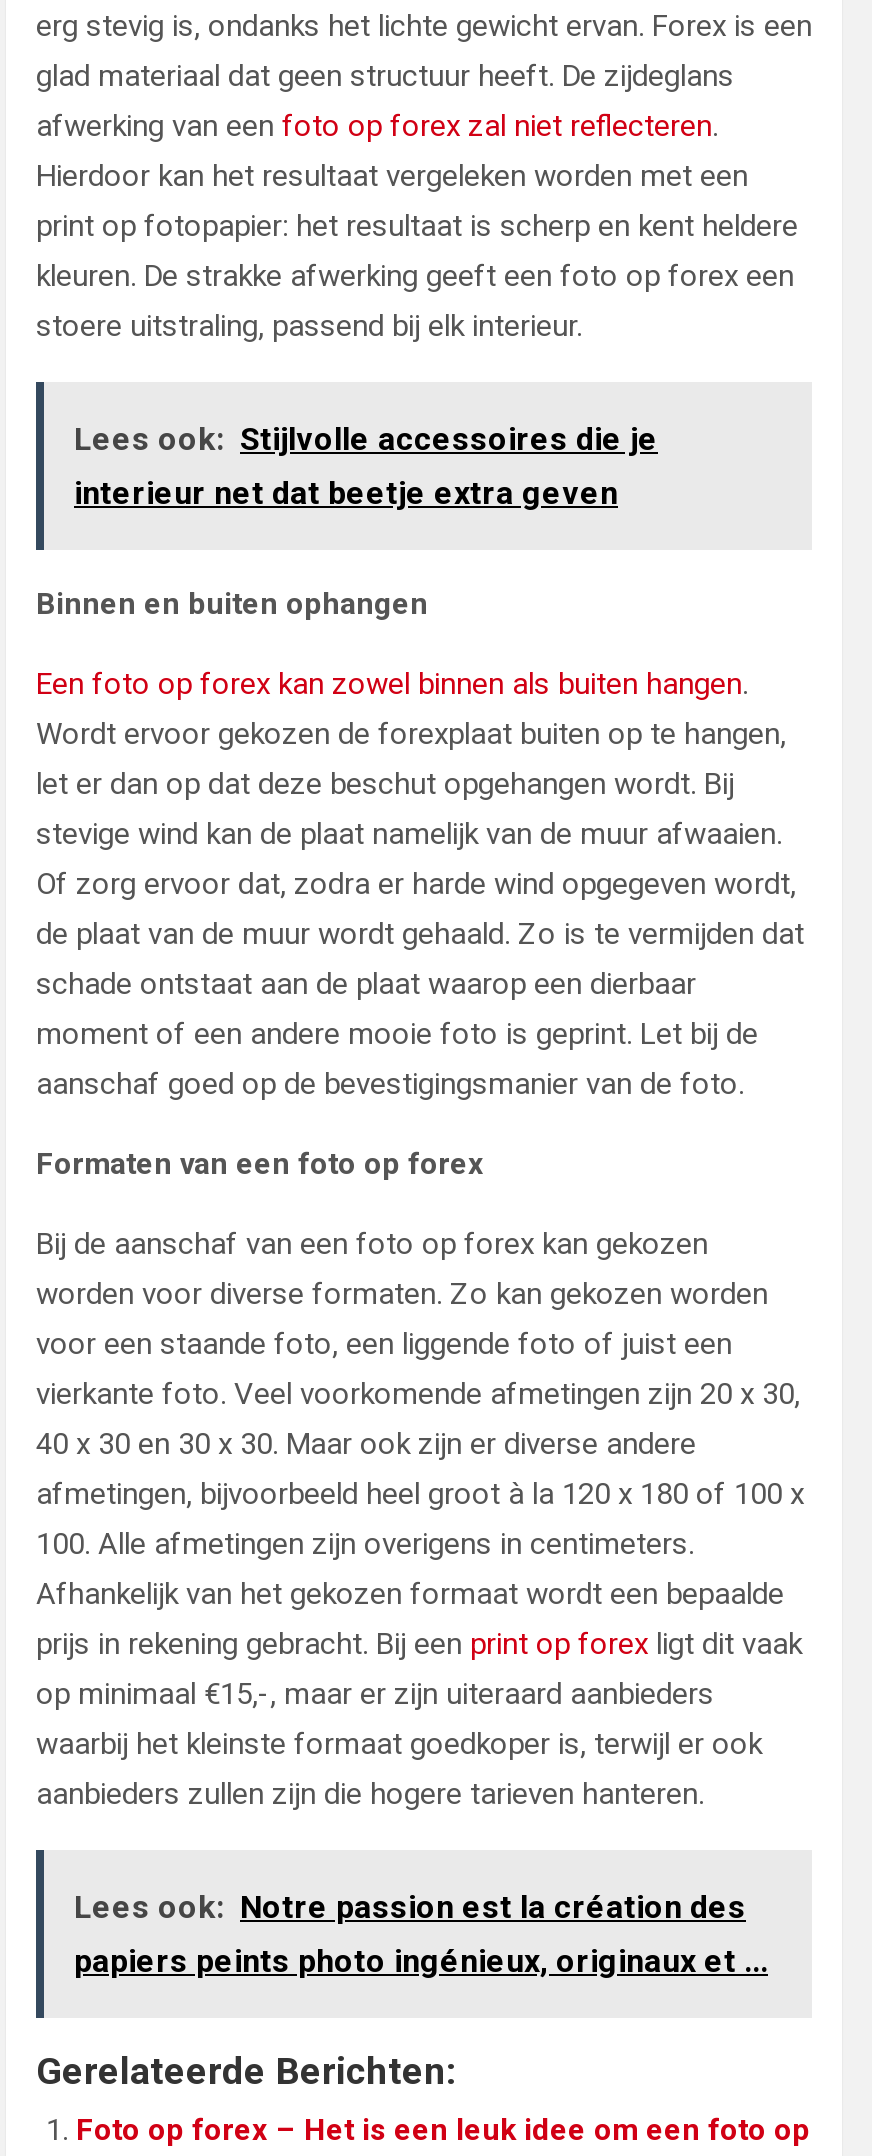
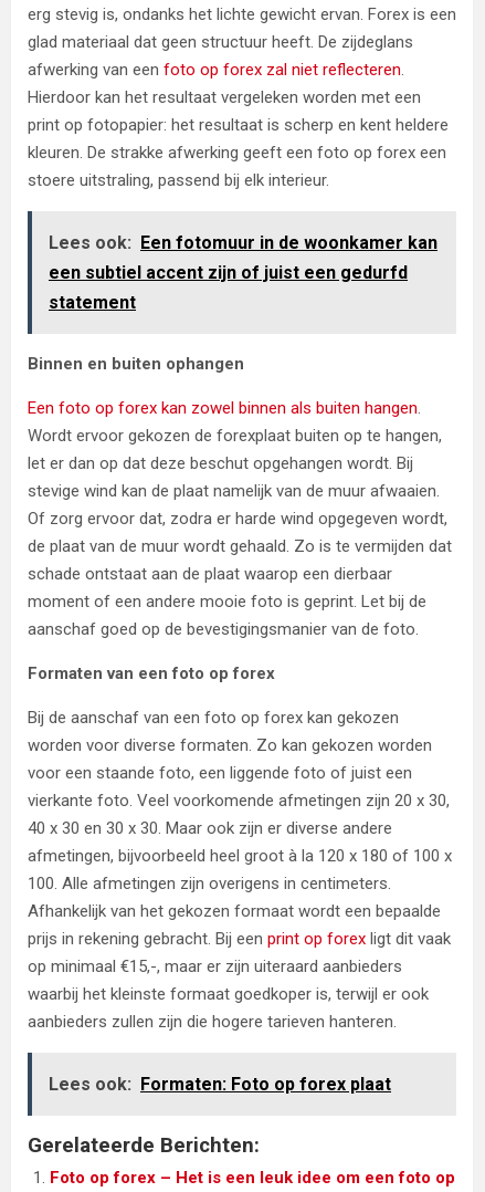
[74,420,658,512] Lees ook: Stijlvolle accessoires die je | interieur net dat beetje extra geven -> [49,232,437,313] Lees ook: Een fotomuur in de woonkamer kan | een subtiel accent zijn of juist een gedurfd | statement
moved [36,586,804,1812] -> [28,354,452,1032]: Binnen en buiten ophangen | Een foto op forex kan zowel binnen als buiten hangen. | Wordt ervoor gekozen de forexplaat buiten op te hangen, | ... | waarbij het kleinste formaat goedkoper is, terwijl er ook | aanbieders zullen zijn die hogere tarieven hanteren.
[74,1888,768,1980] Lees ook: Notre passion est la création des | papiers peints photo ingénieux, originaux et ... -> [49,1074,391,1095] Lees ook: Formaten: Foto op forex plaat

